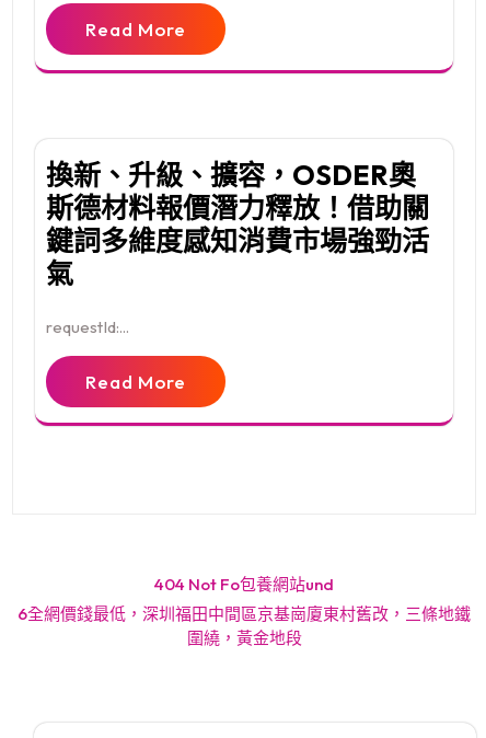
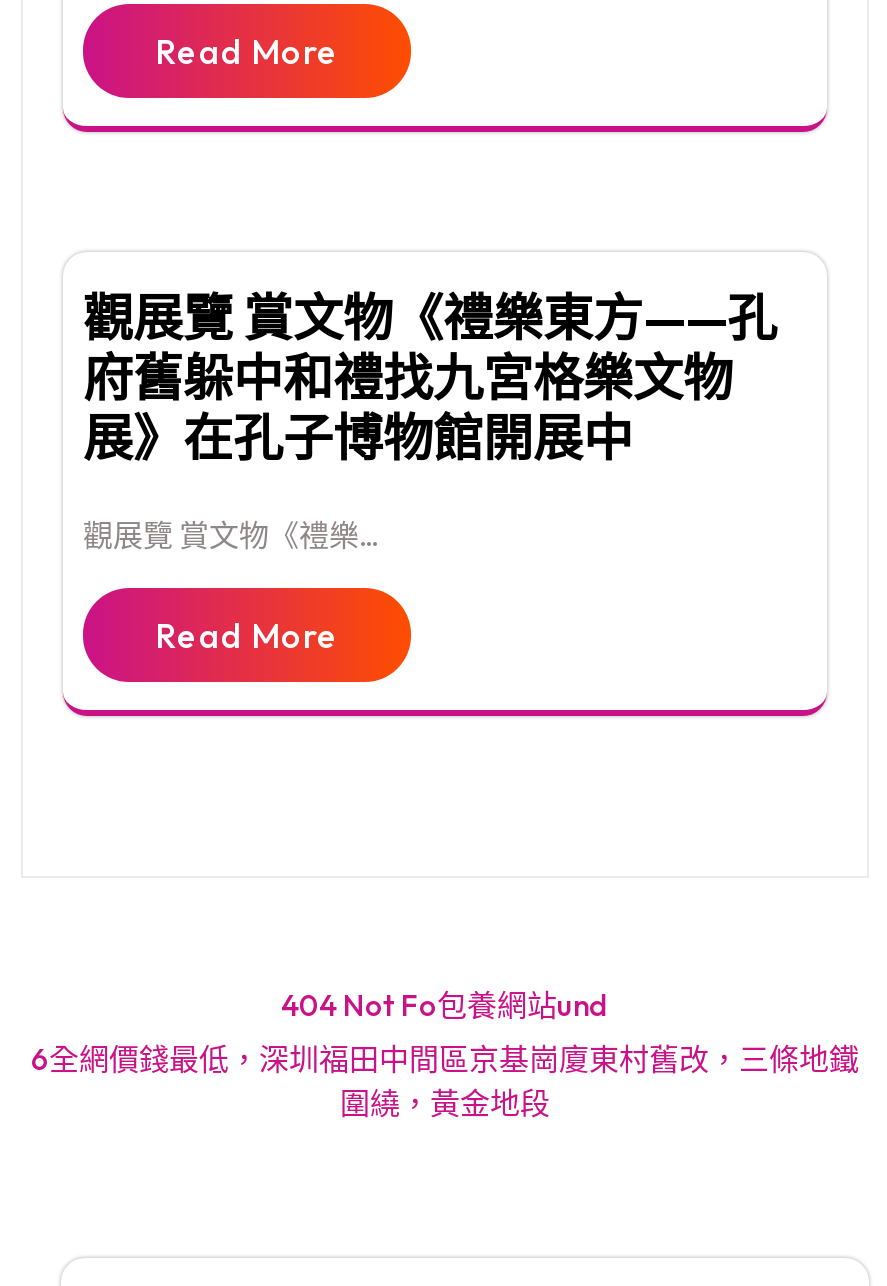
[46,157,429,291] 換新、升級、擴容，OSDER奧 | 斯德材料報價潛力釋放！借助關 | 鍵詞多維度感知消費市場強勁活 | 氣 -> [83,285,777,469] 觀展覽 賞文物《禮樂東方——孔 | 府舊躲中和禮找九宮格樂文物 | 展》在孔子博物館開展中
[46,316,129,337] requestId:... -> [83,515,377,553] 觀展覽 賞文物《禮樂...

